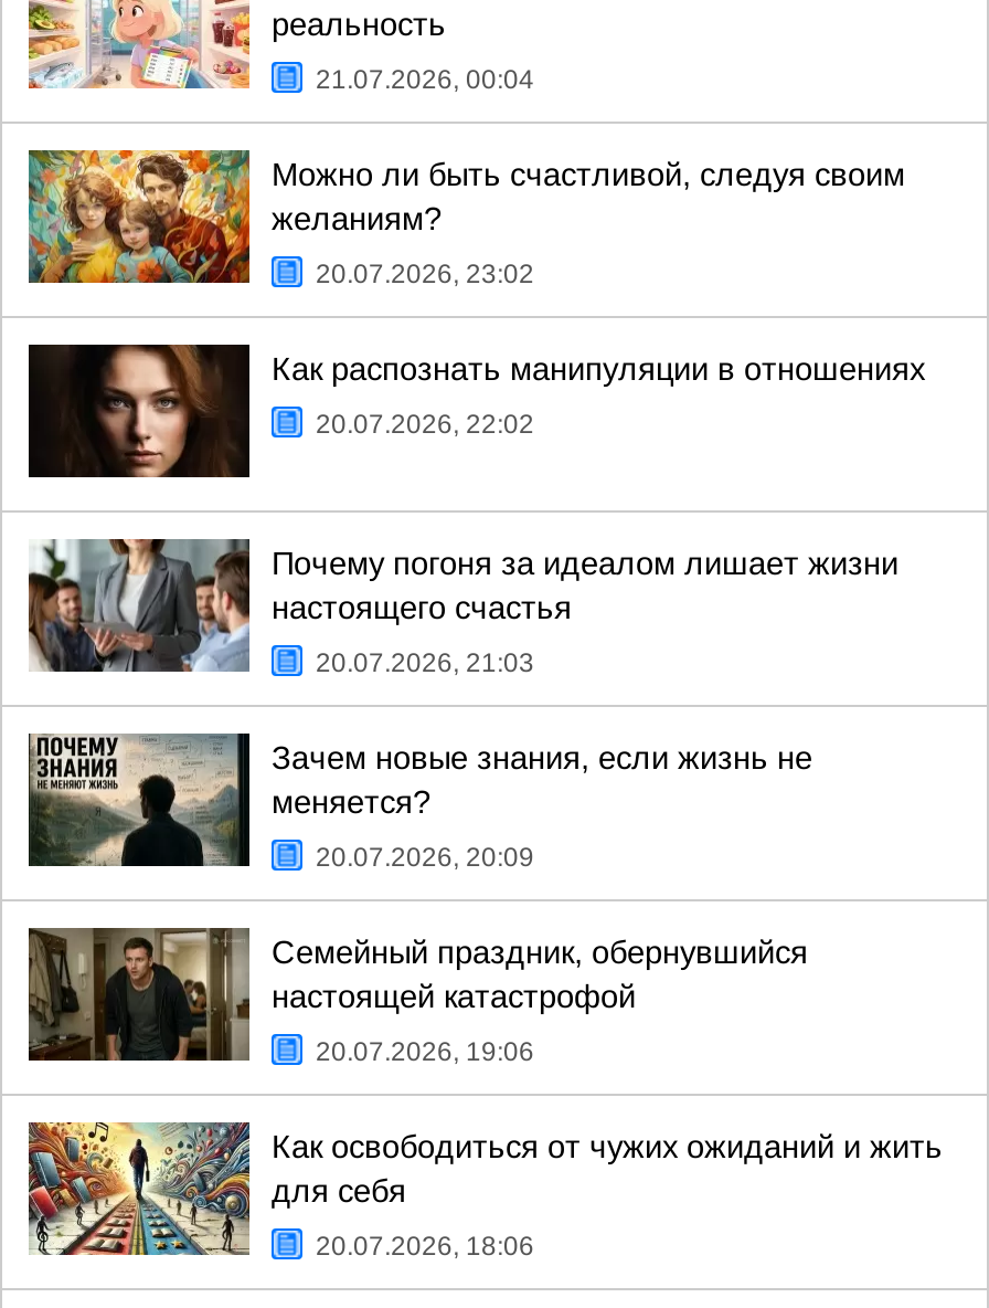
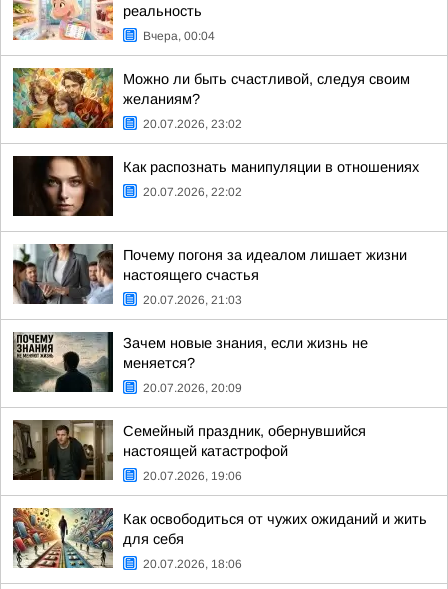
[316,64,534,95] 21.07.2026, 00:04 -> [143,29,215,43] Вчера, 00:04

